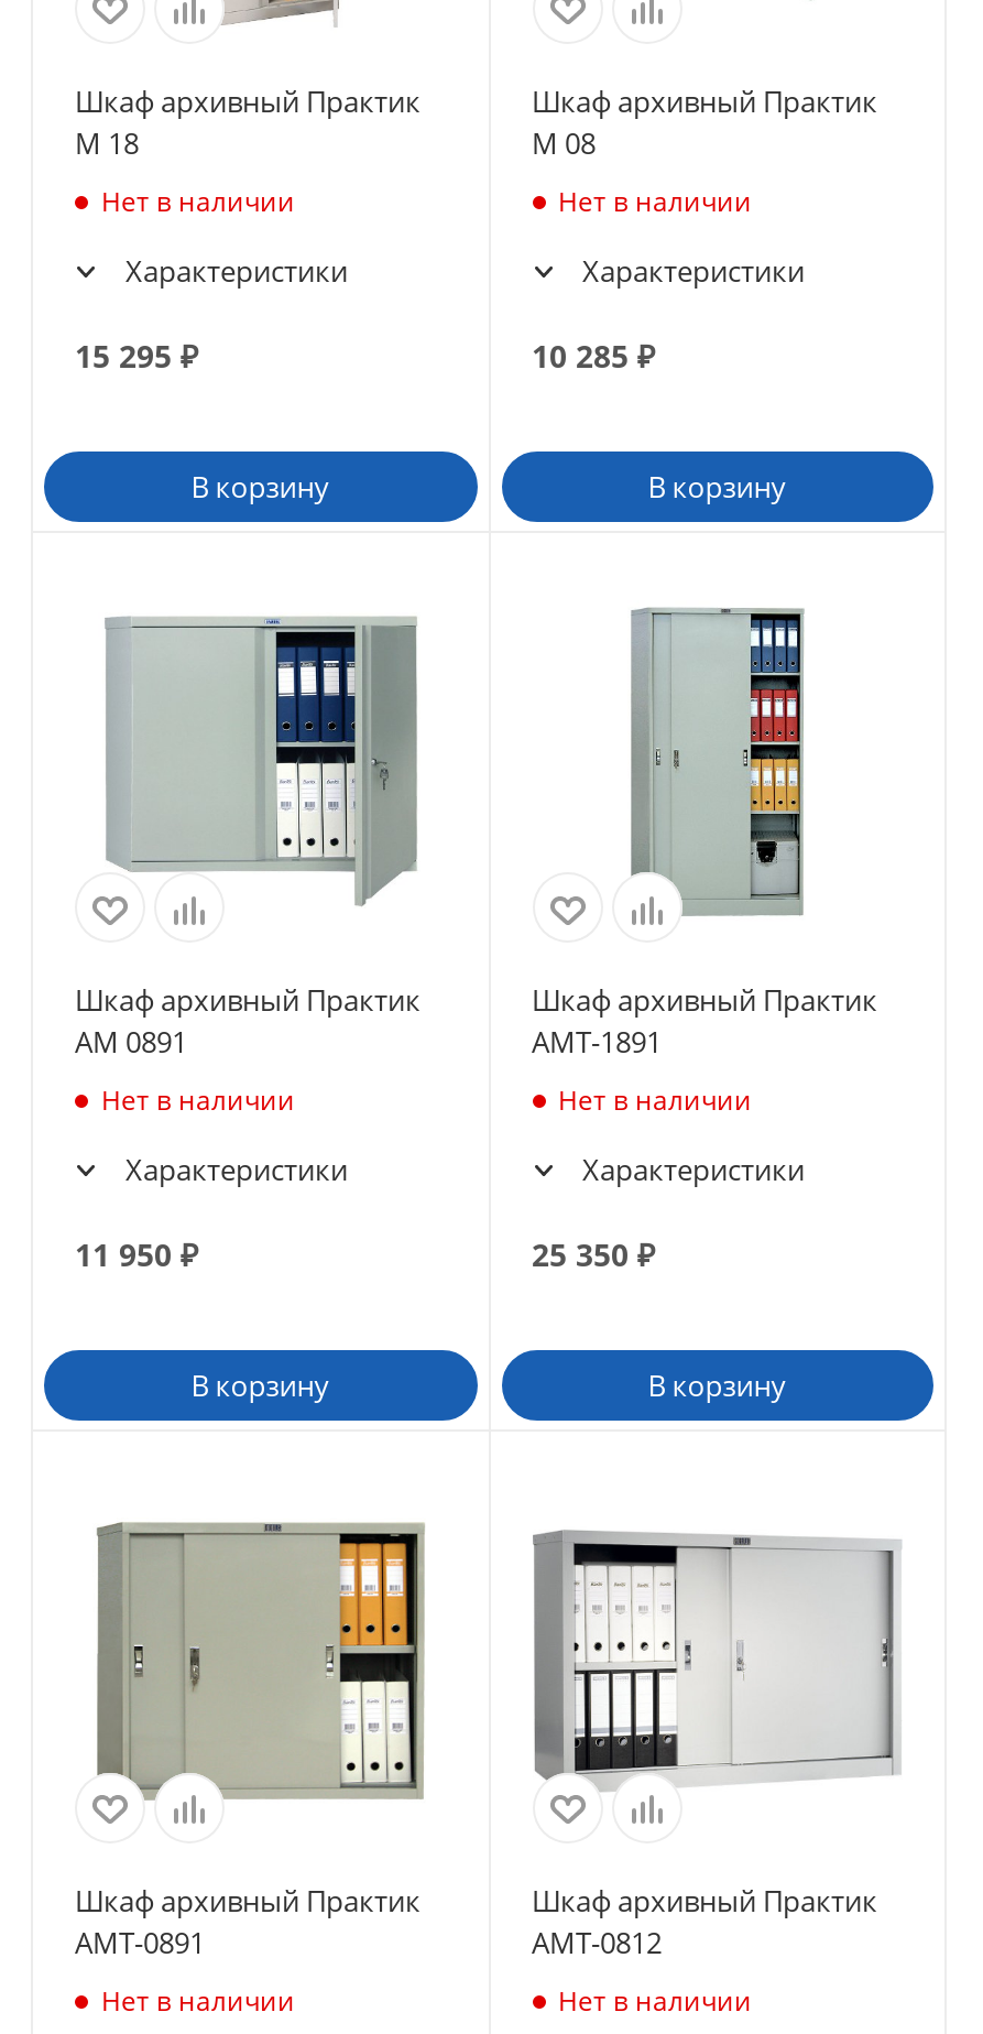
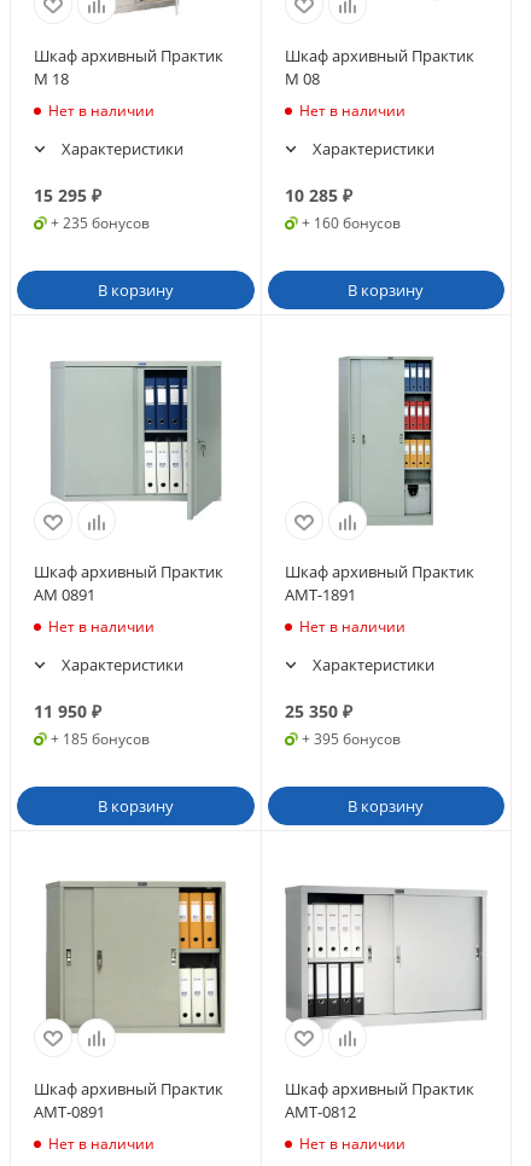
none -> [51,213,150,233] + 235 бонусов
none -> [301,213,400,233] + 160 бонусов
none -> [51,729,150,750] + 185 бонусов
none -> [301,729,400,750] + 395 бонусов

